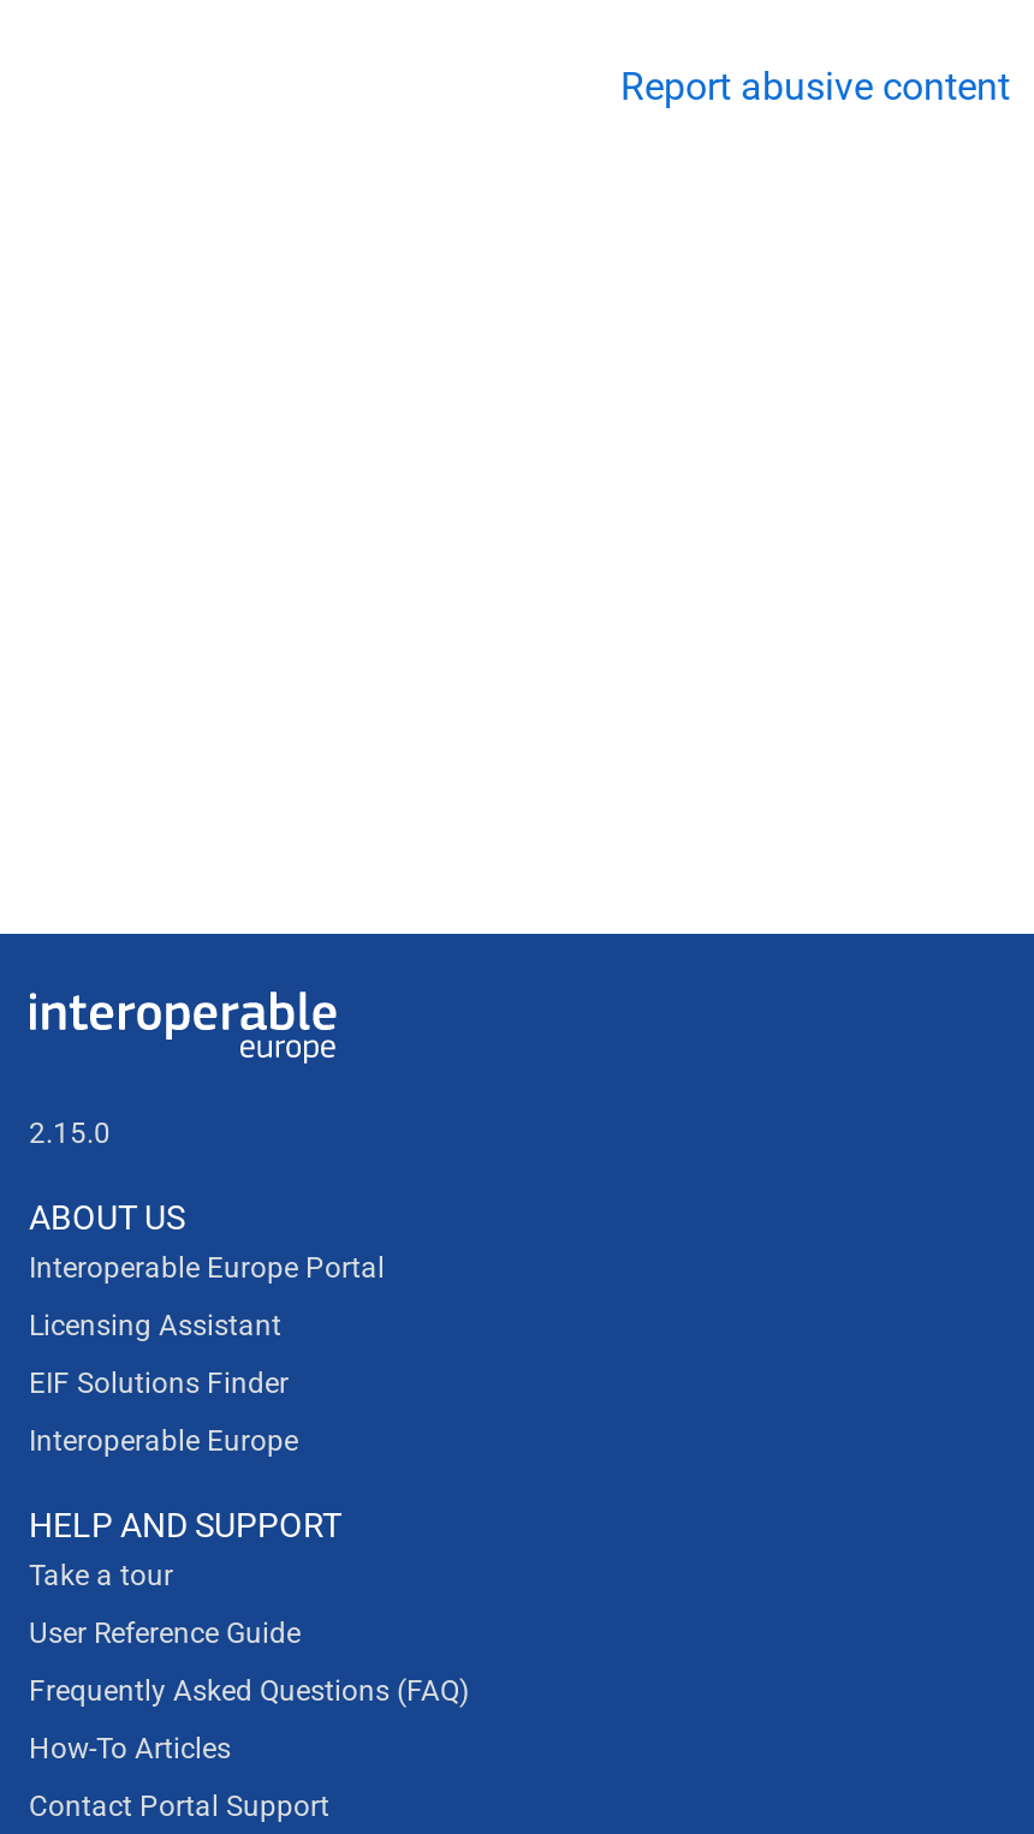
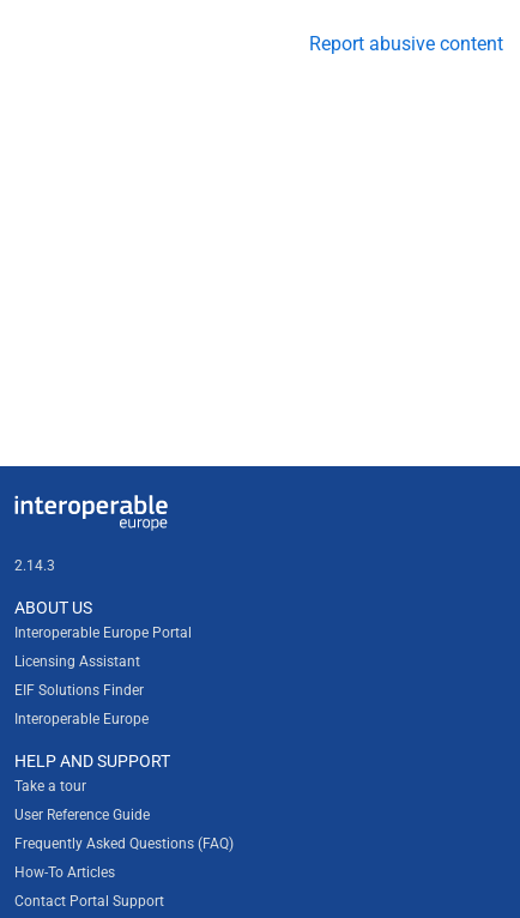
[29,1117,111,1151] 2.15.0 -> [14,557,55,574] 2.14.3

